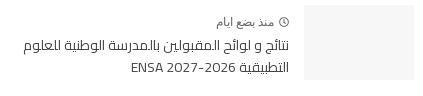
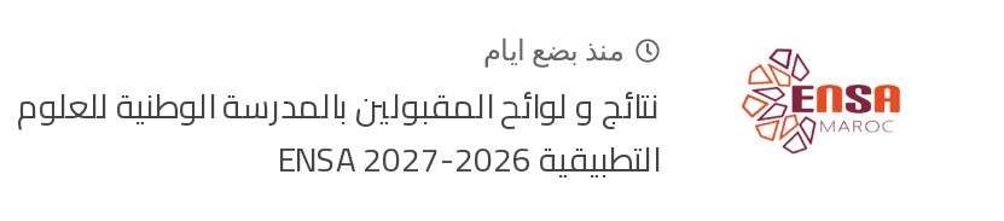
none -> [739,46,904,157] [image]

